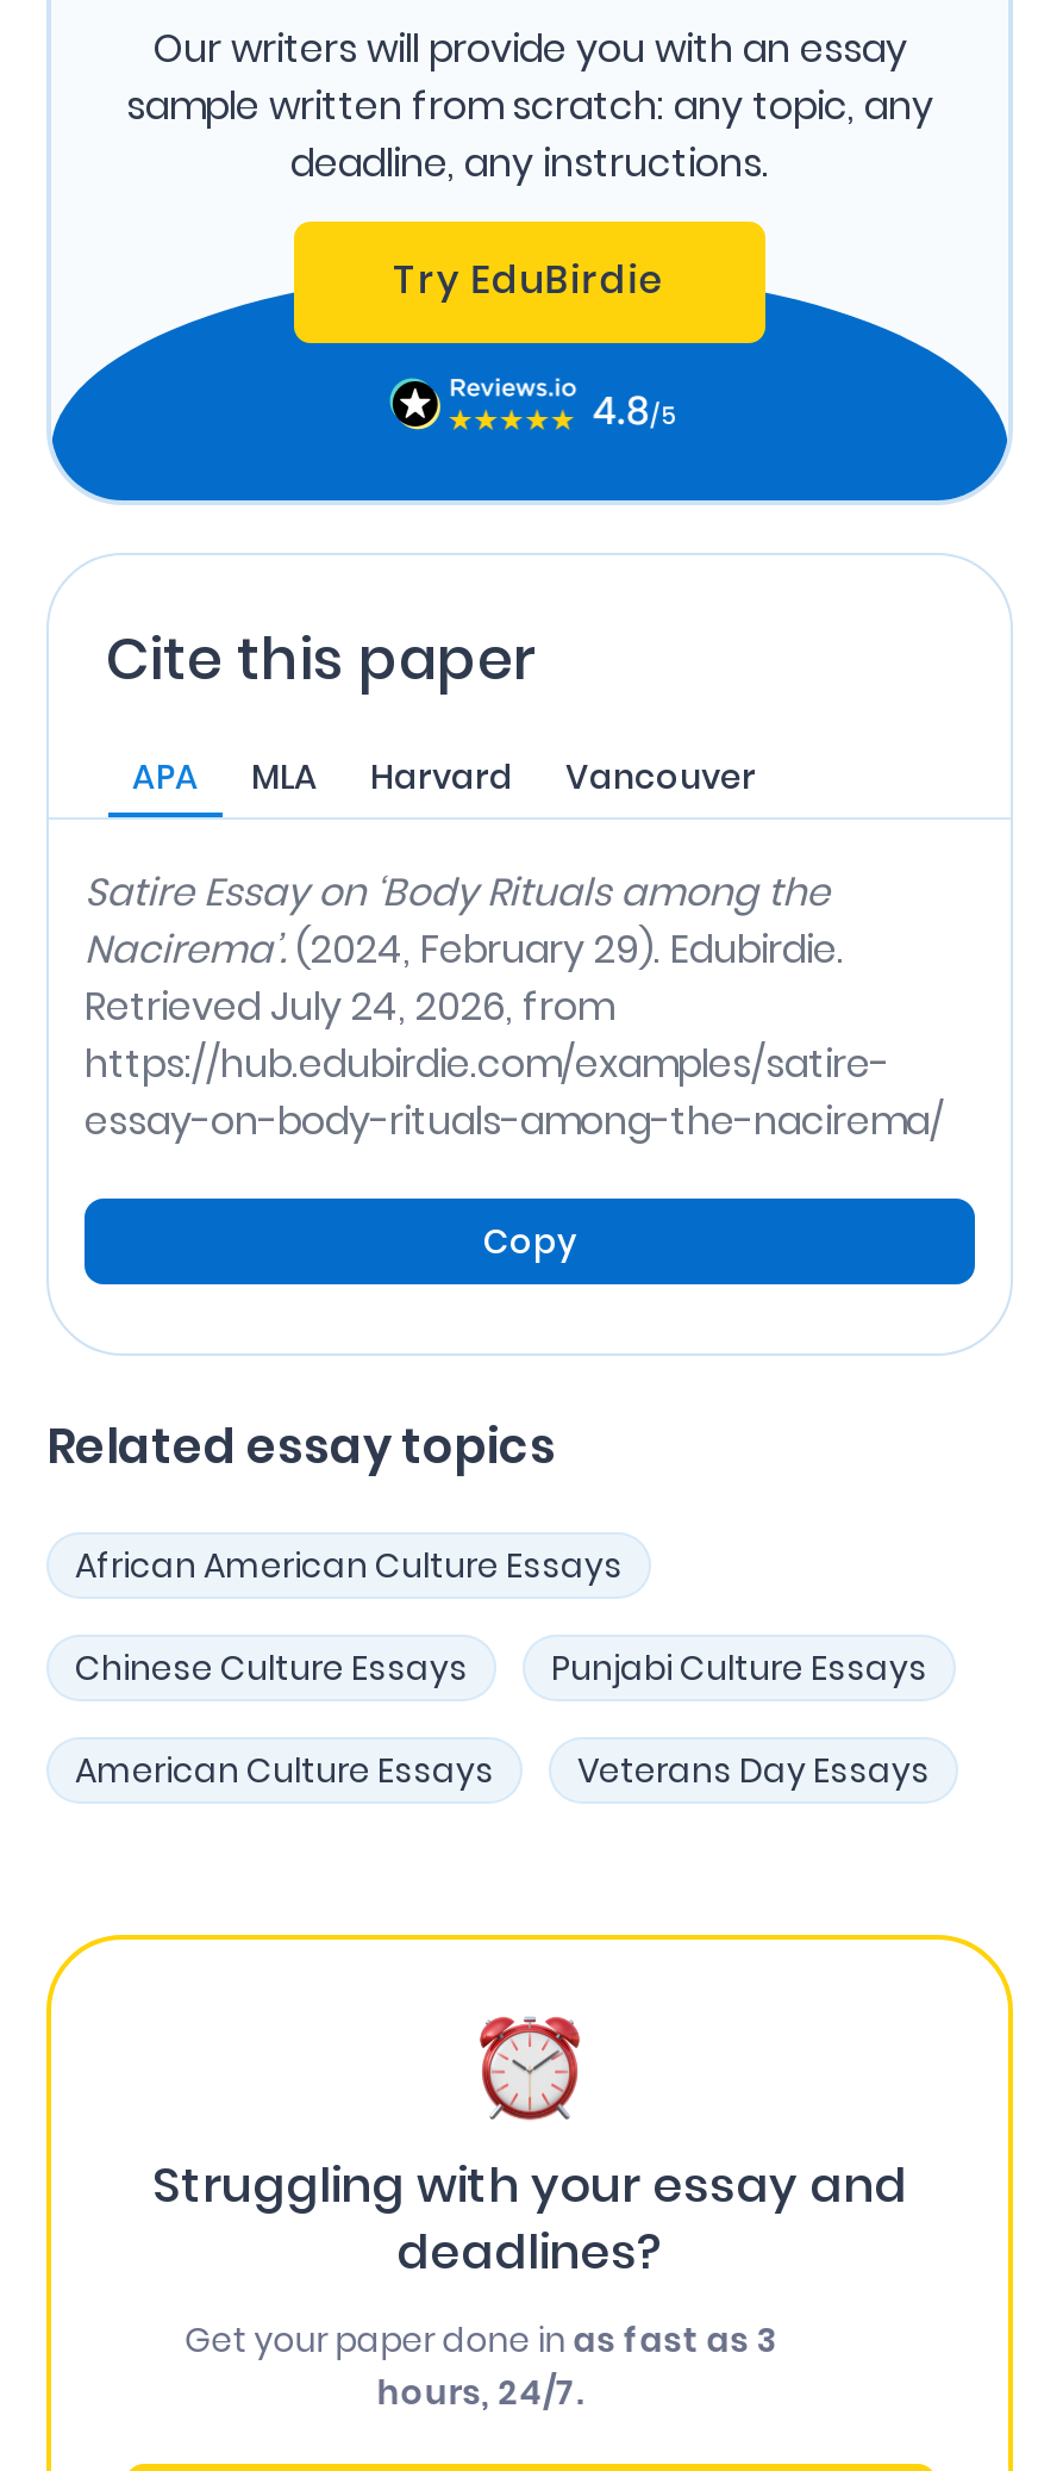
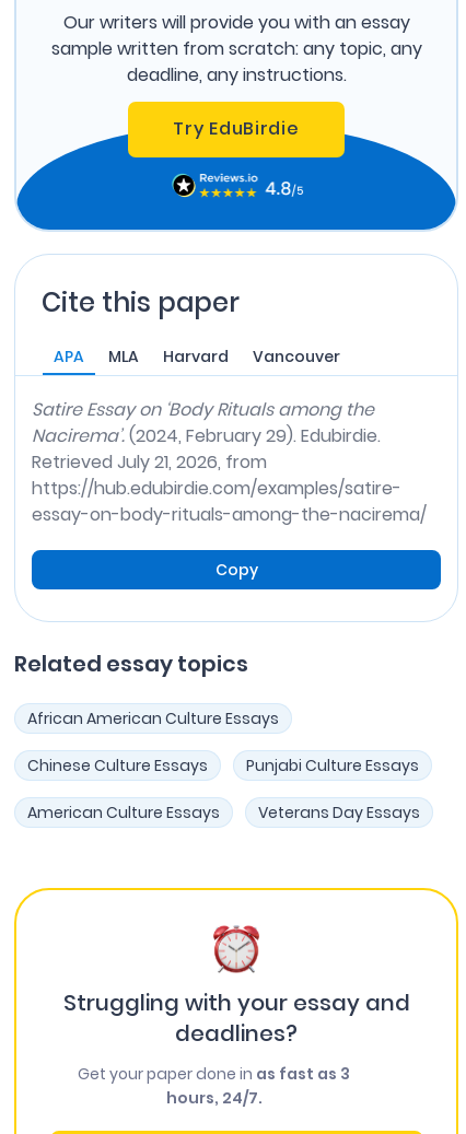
[85,979,613,1033] Retrieved July 24, 2026, from -> [32,449,267,474] Retrieved July 21, 2026, from

